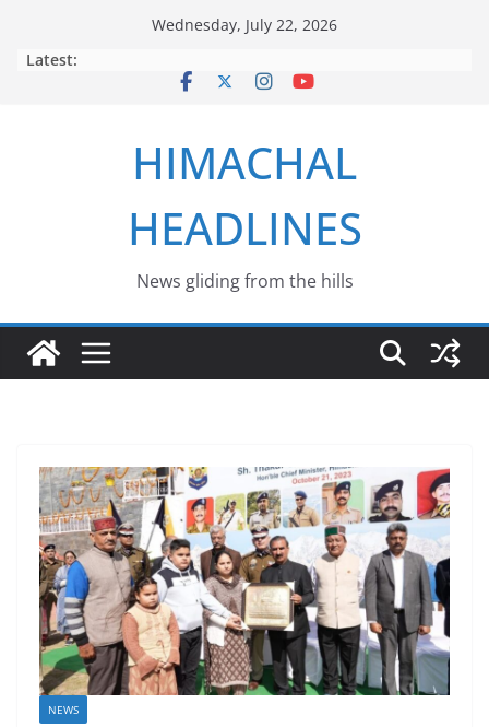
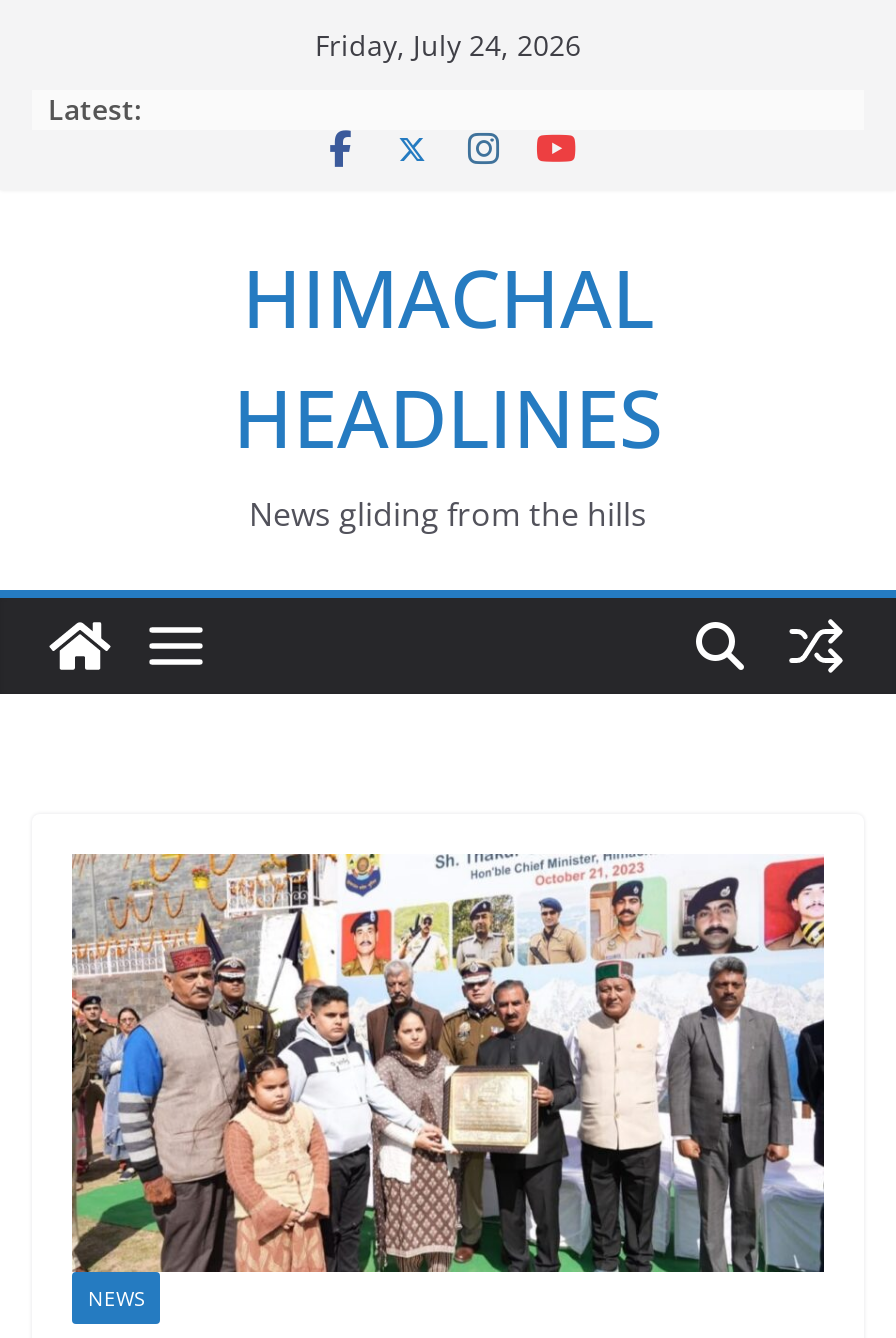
[152,14,337,35] Wednesday, July 22, 2026 -> [315,26,581,64] Friday, July 24, 2026

